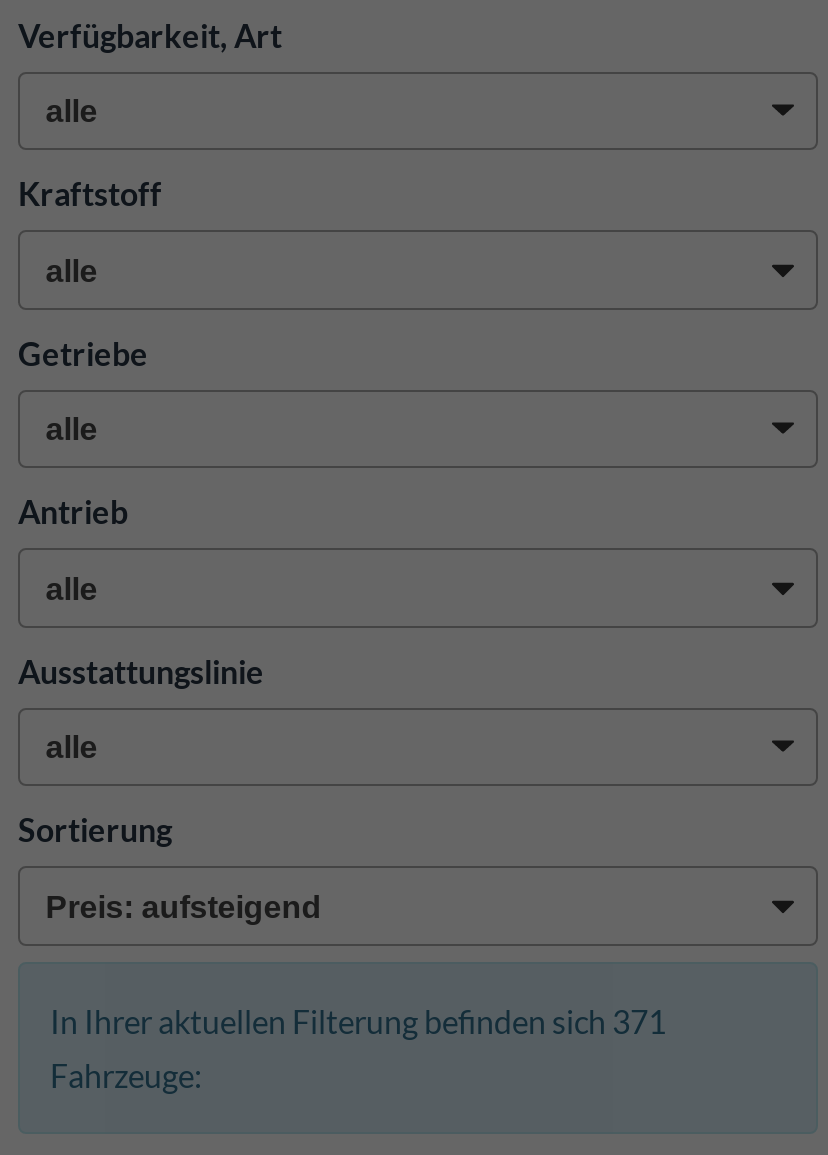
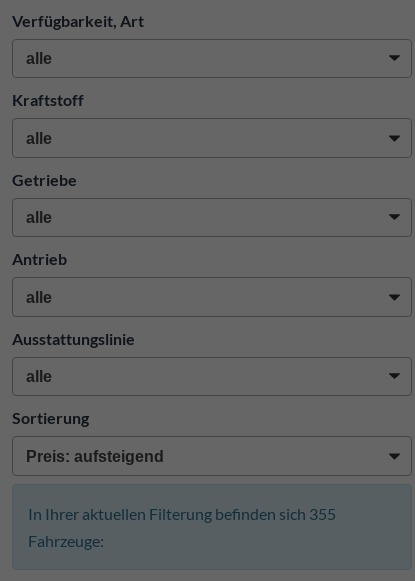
[50,1002,666,1040] In Ihrer aktuellen Filterung befinden sich 371 -> [28,504,336,523] In Ihrer aktuellen Filterung befinden sich 355

